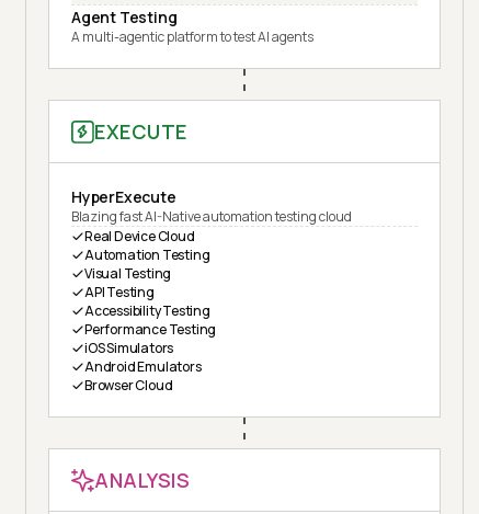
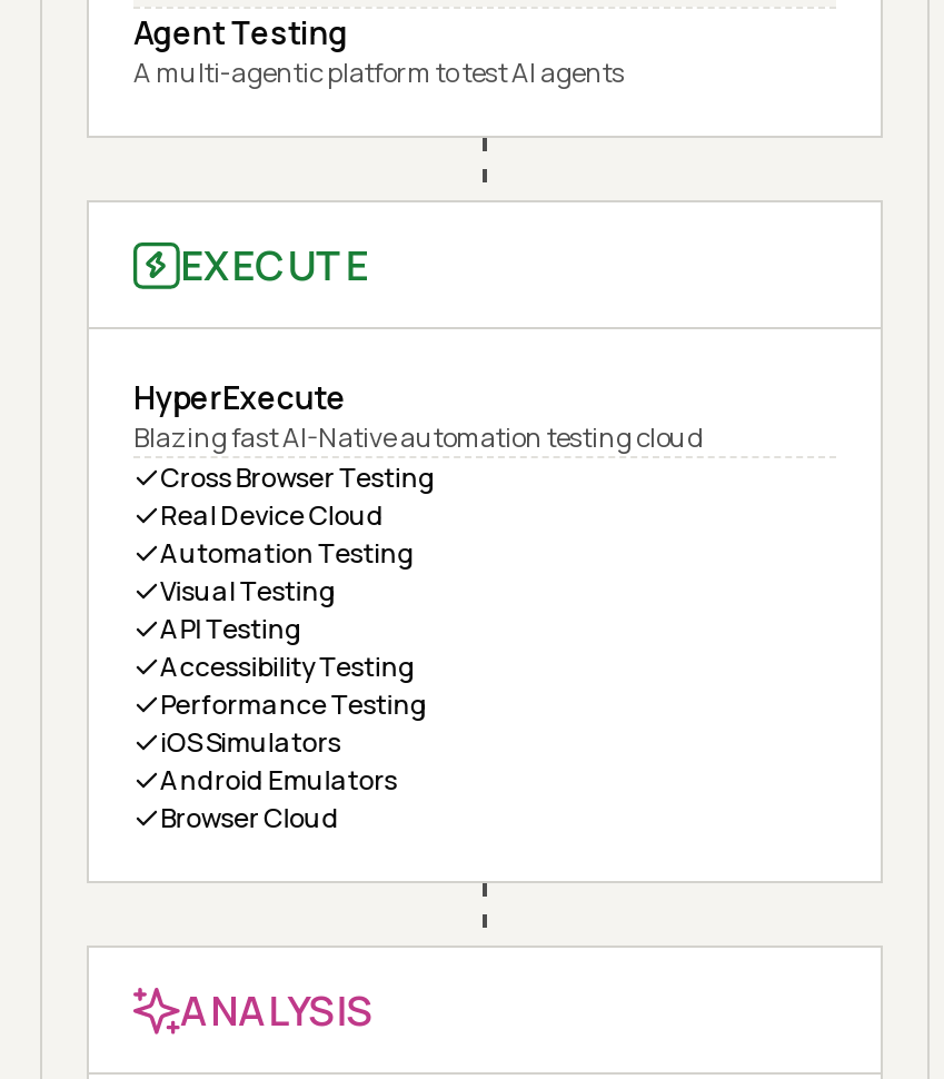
none -> [160,459,435,497] Cross Browser Testing

